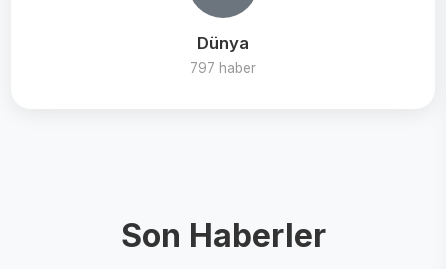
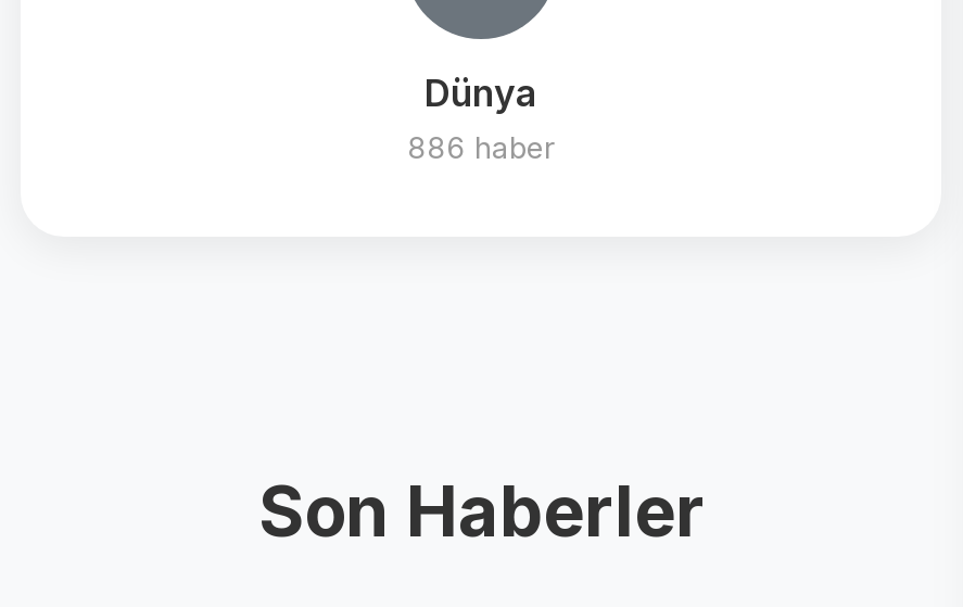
[190,60,256,76] 797 haber -> [407,130,555,165] 886 haber

